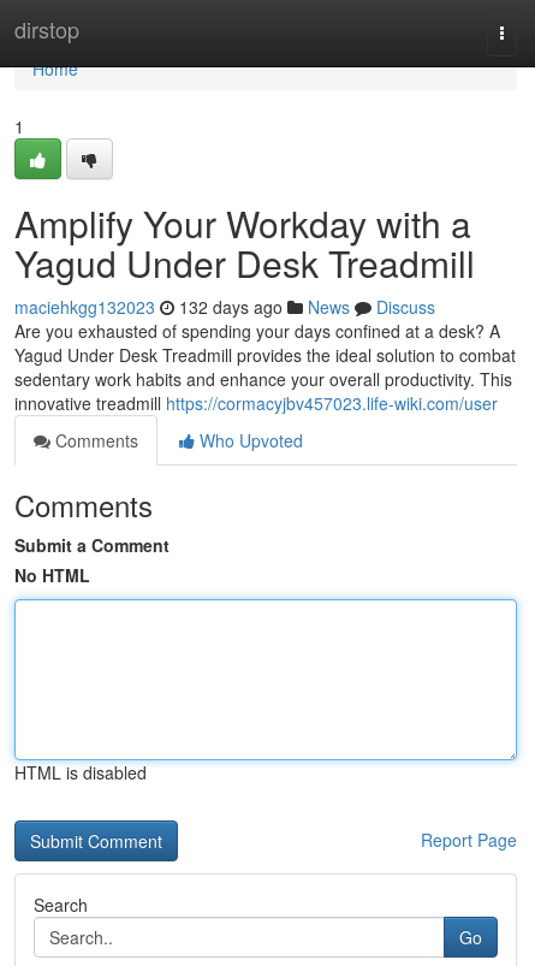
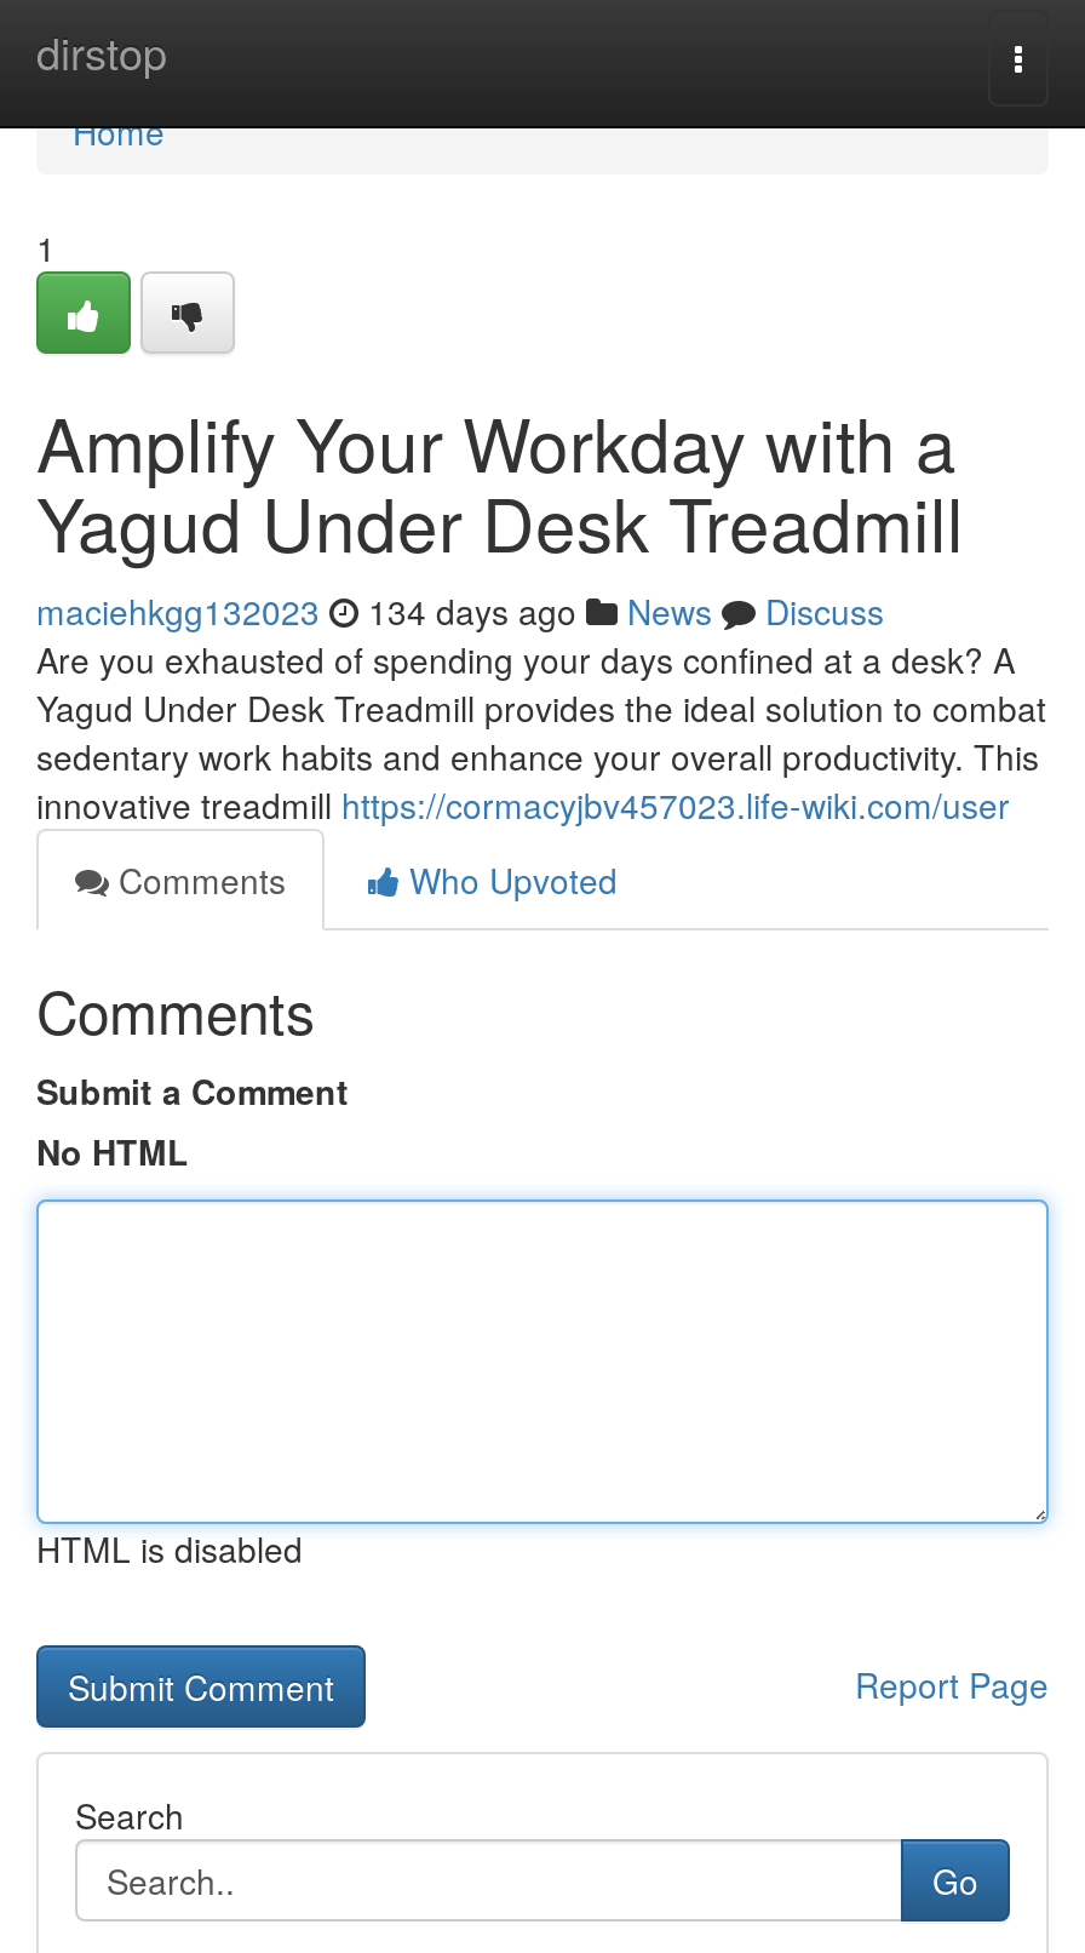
[14,295,435,319] maciehkgg132023 132 days ago News Discuss -> [36,586,884,635] maciehkgg132023 134 days ago News Discuss

